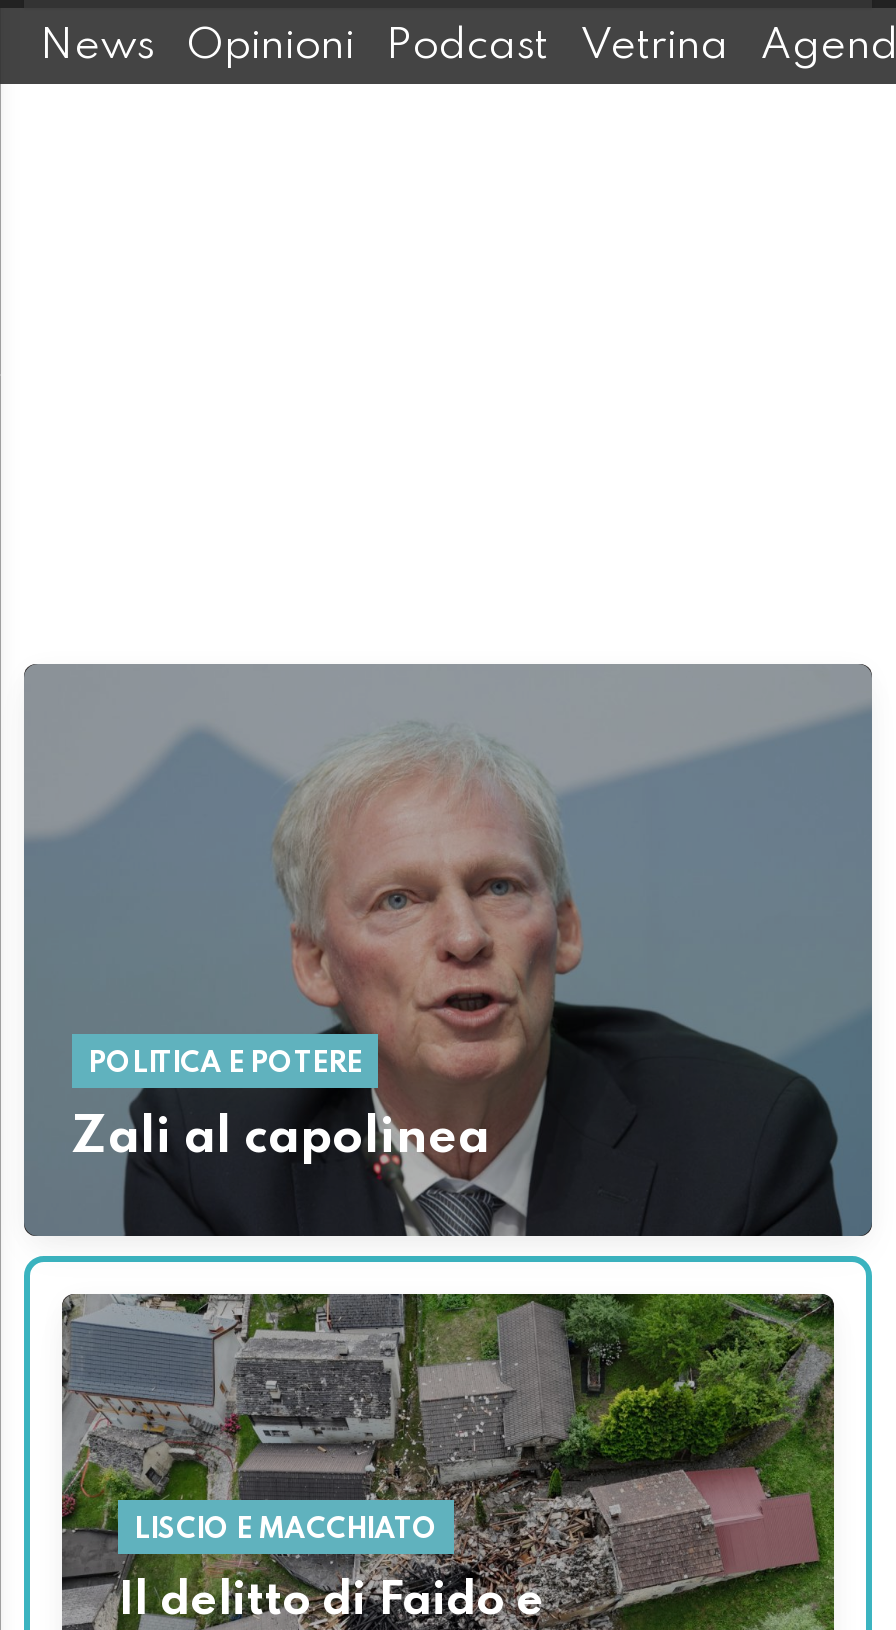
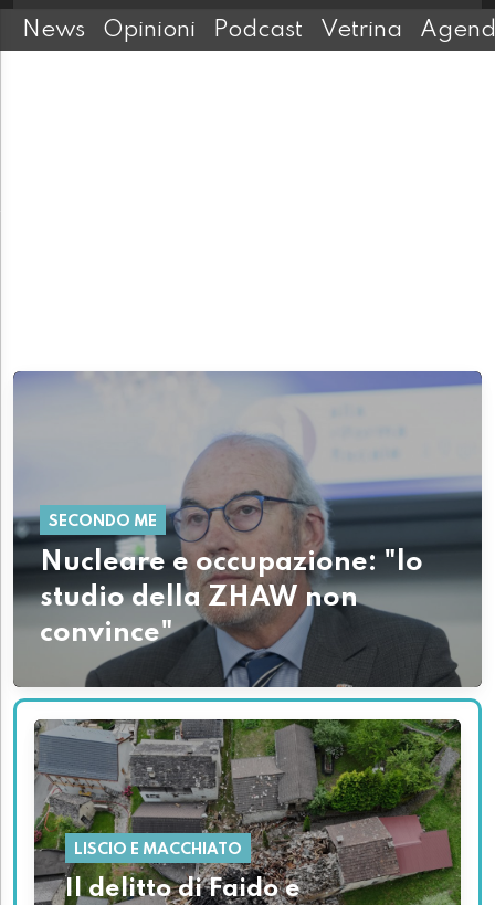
[22,666,872,1238] [image] | POLITICA E POTERE -> [12,372,482,688] [image] | SECONDO ME
[72,1114,502,1164] Zali al capolinea -> [40,549,423,648] Nucleare e occupazione: "lo | studio della ZHAW non | convince"

